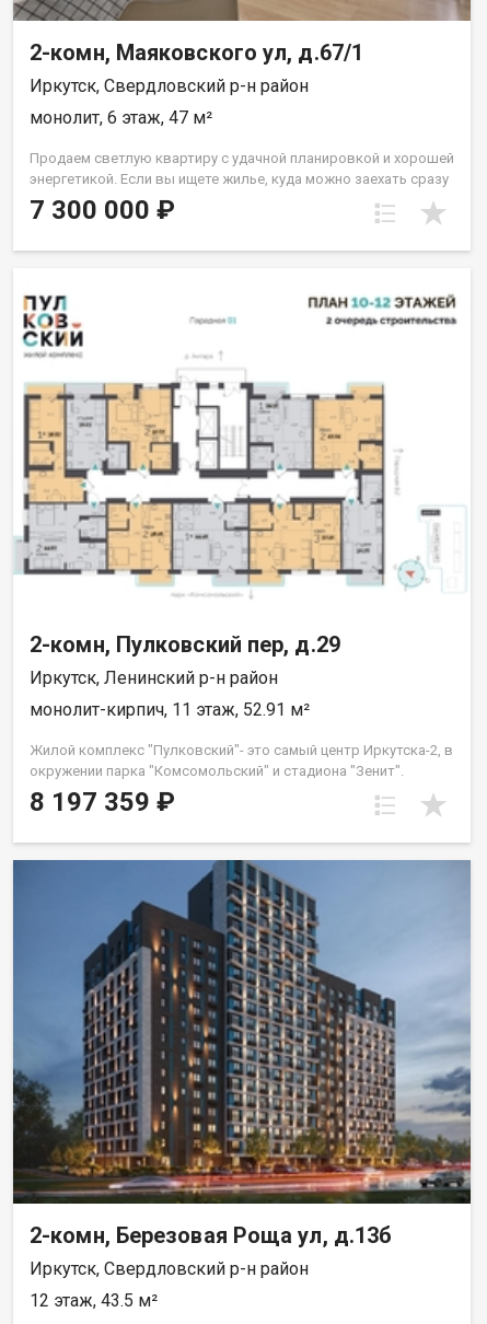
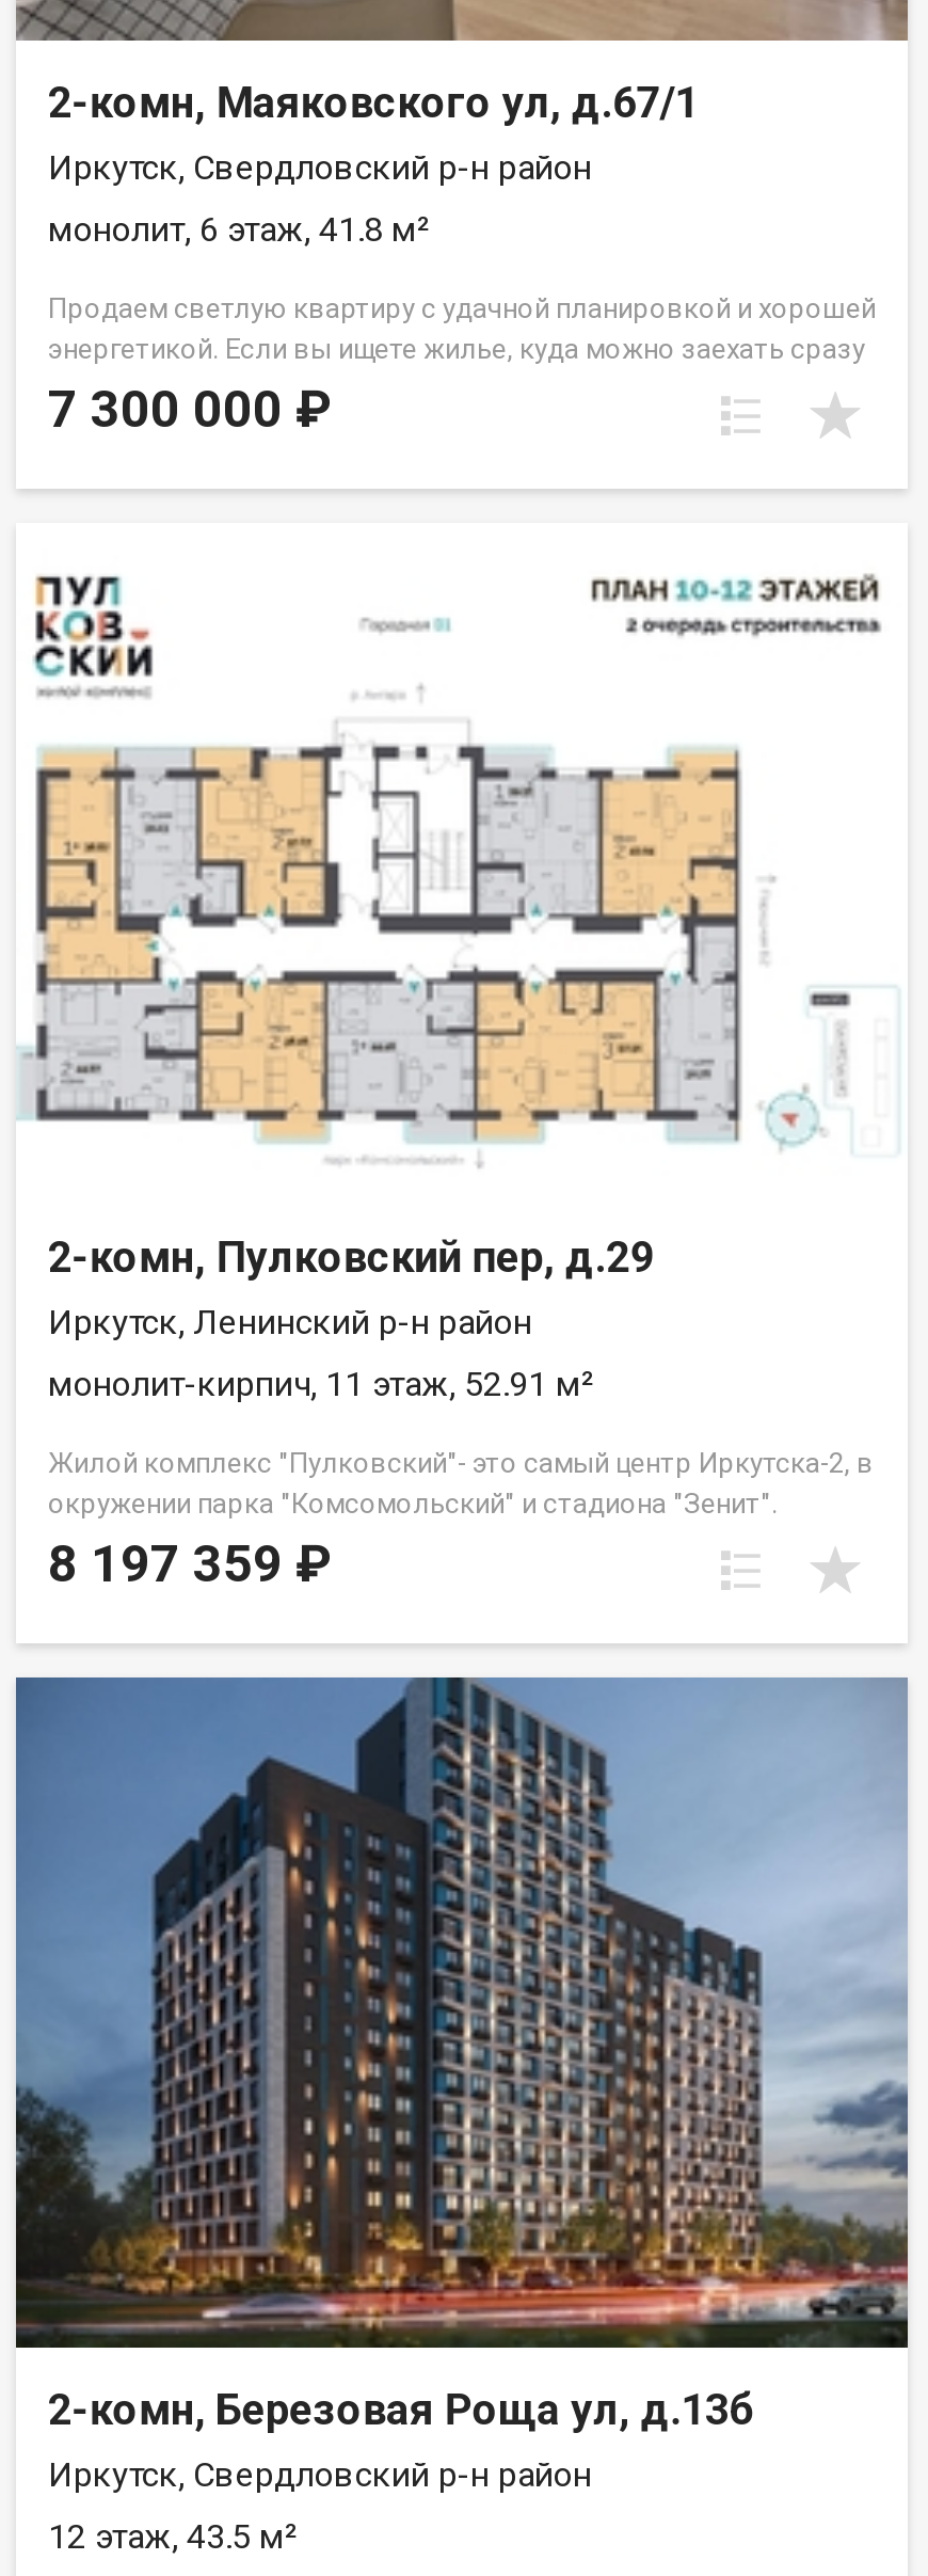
[30,107,212,128] монолит, 6 этаж, 47 м² -> [48,209,430,250] монолит, 6 этаж, 41.8 м²

